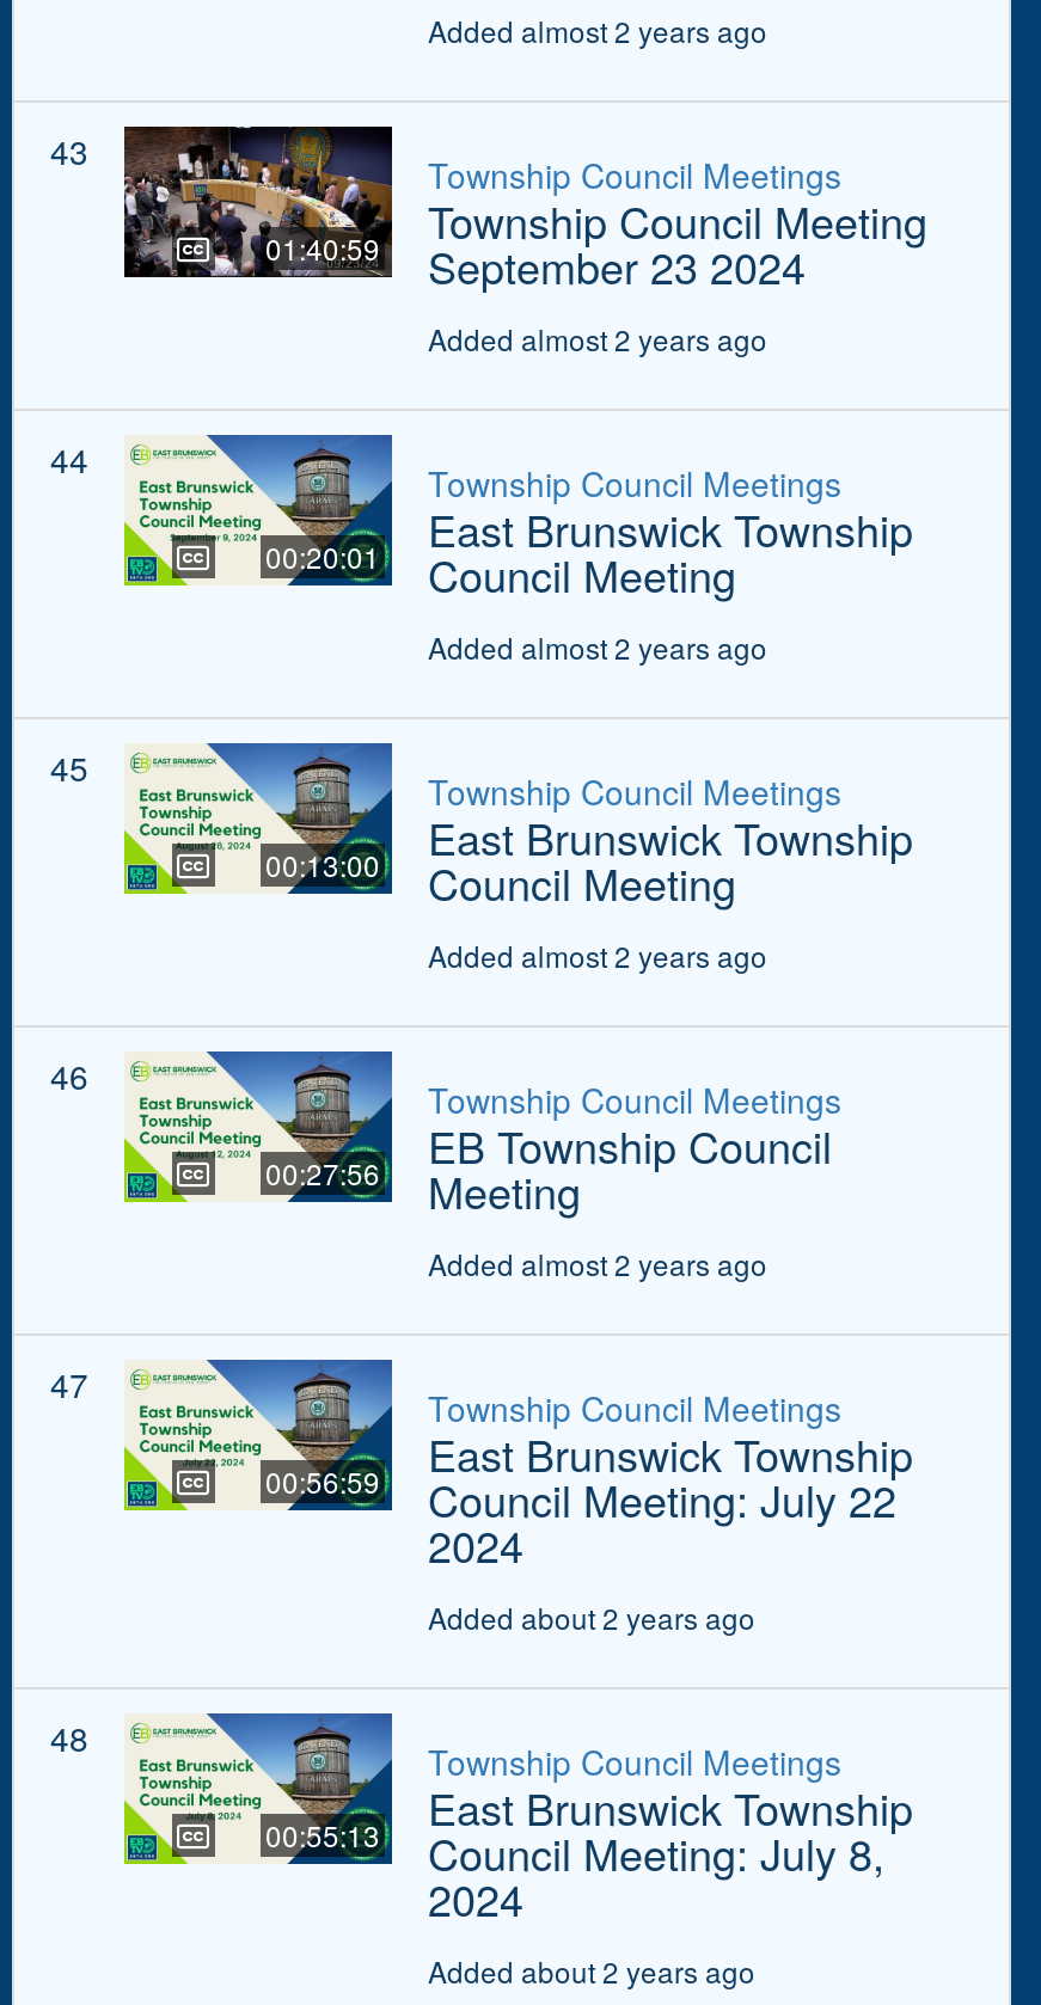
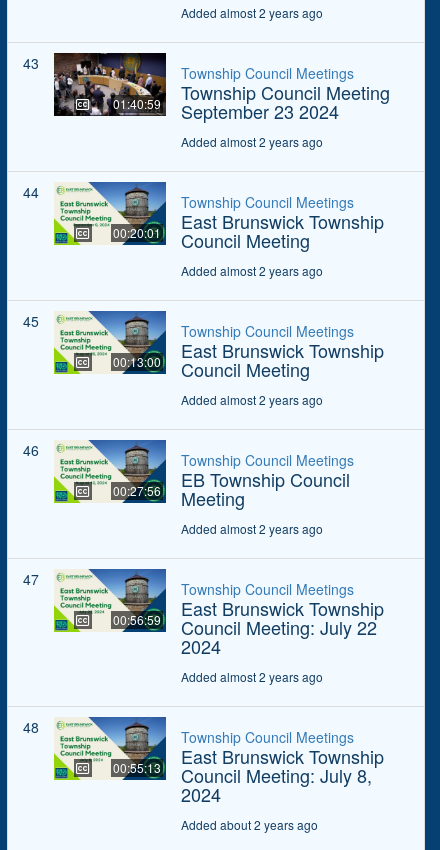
[428,1597,755,1637] Added about 2 years ago -> [181,668,323,685] Added almost 2 years ago

